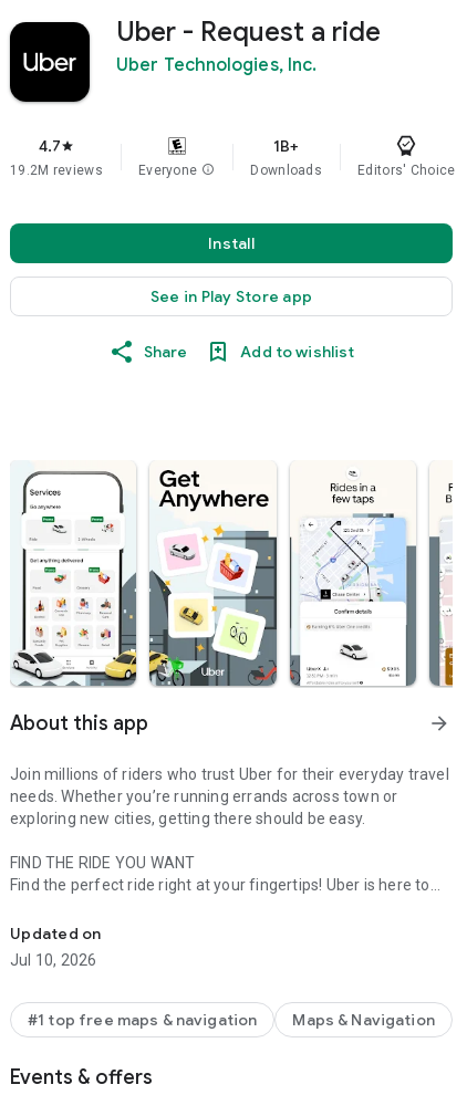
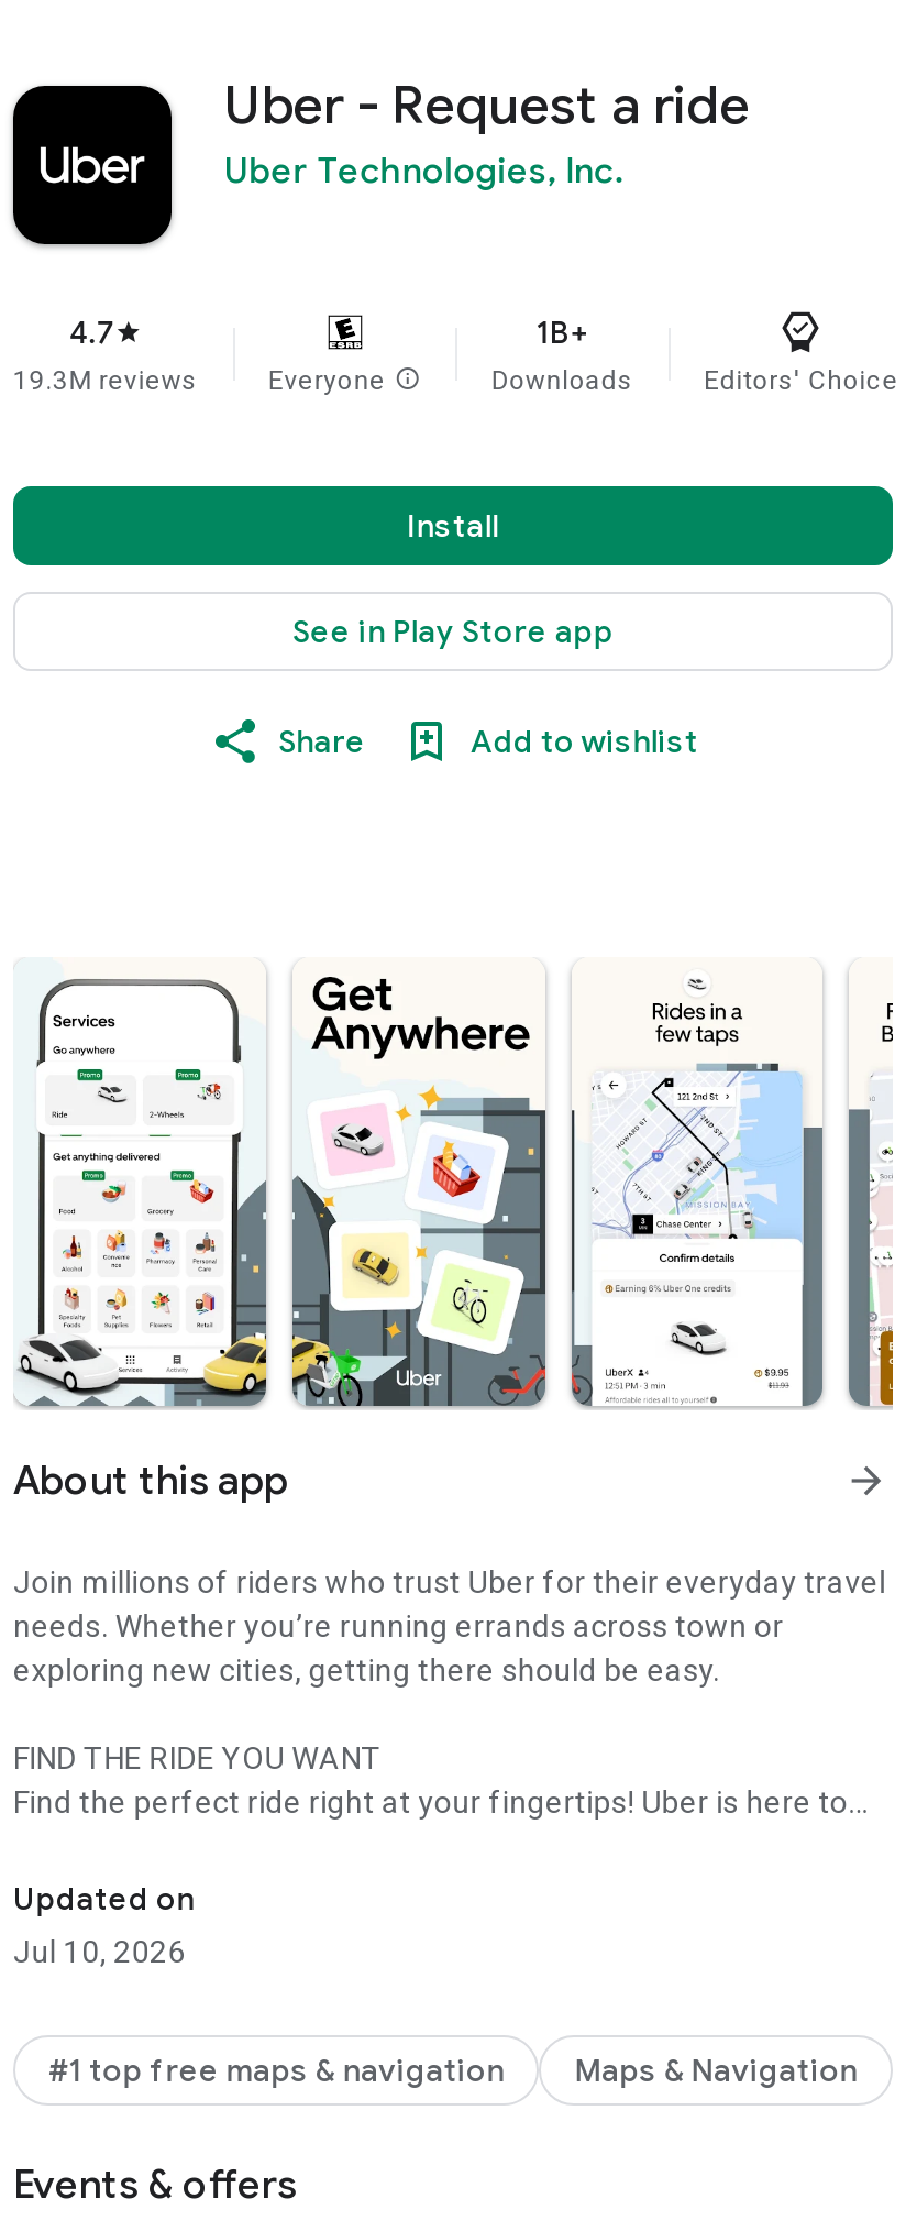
[10,163,103,178] 19.2M reviews -> [13,365,198,396] 19.3M reviews

